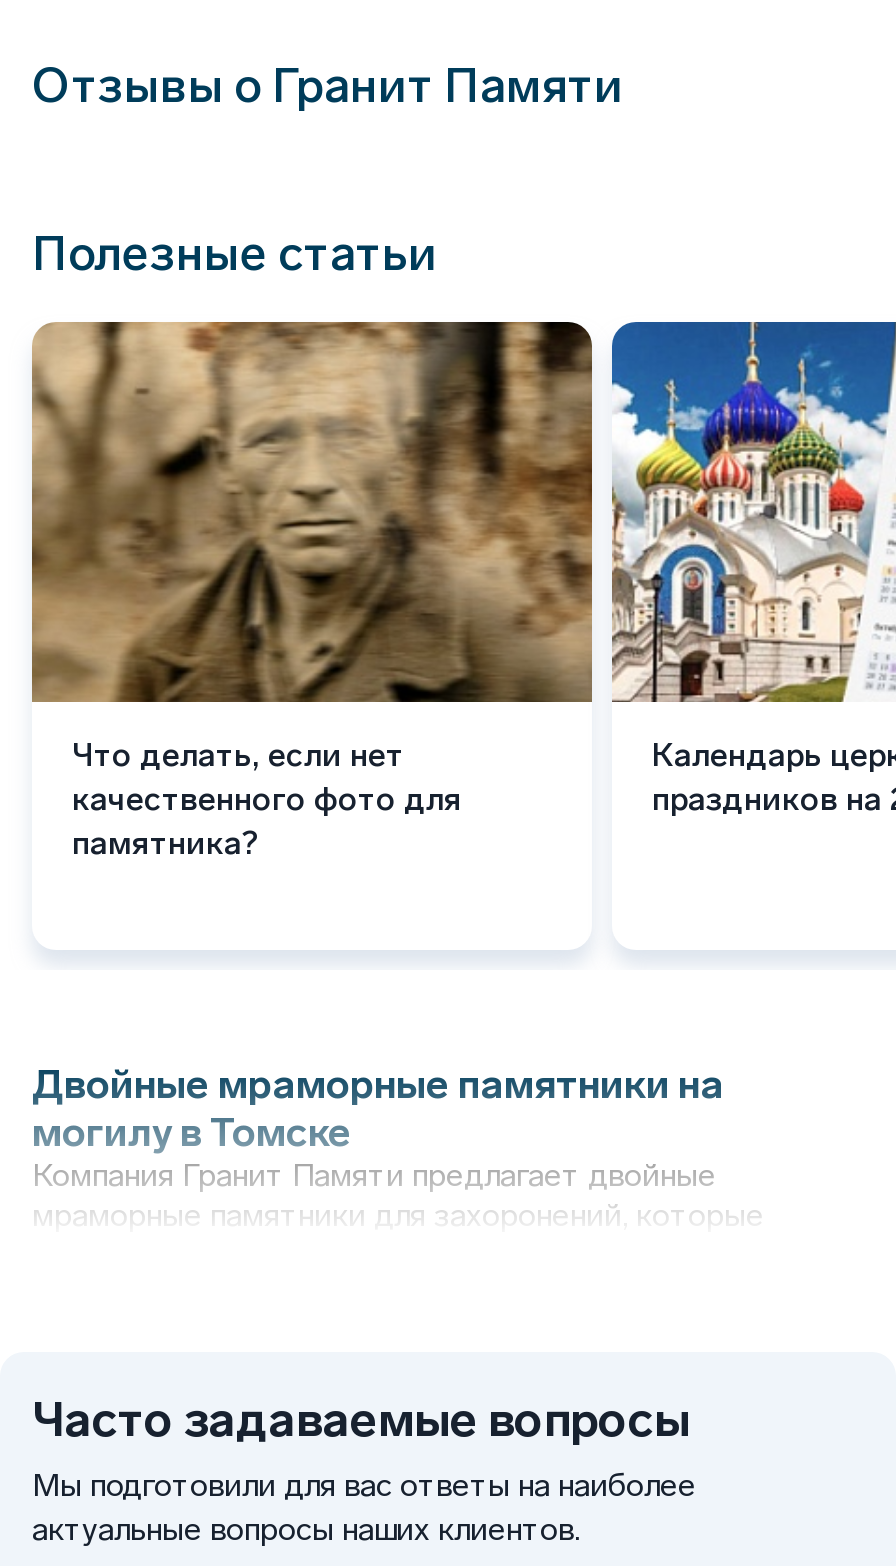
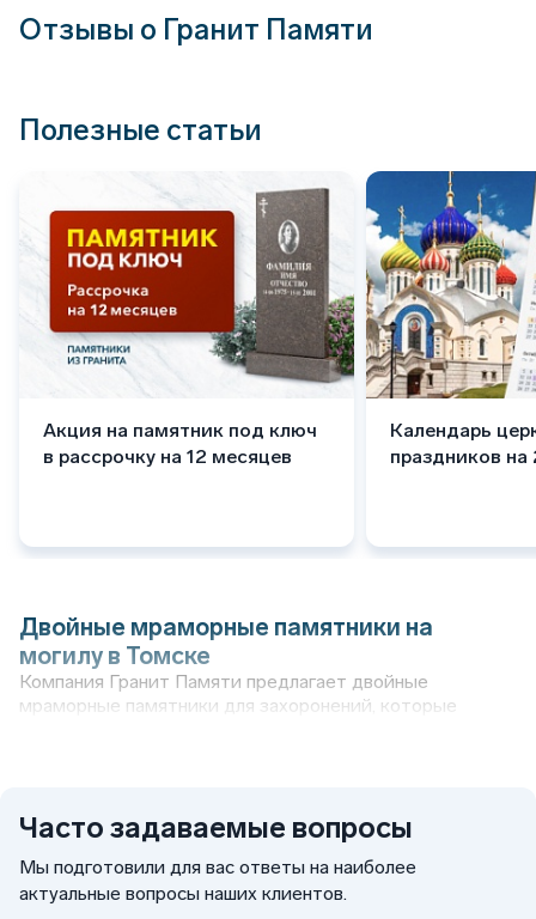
[30,320,594,862] [image] | Что делать, если нет | качественного фото для | памятника? -> [19,171,355,468] [image] | Акция на памятник под ключ | в рассрочку на 12 месяцев

